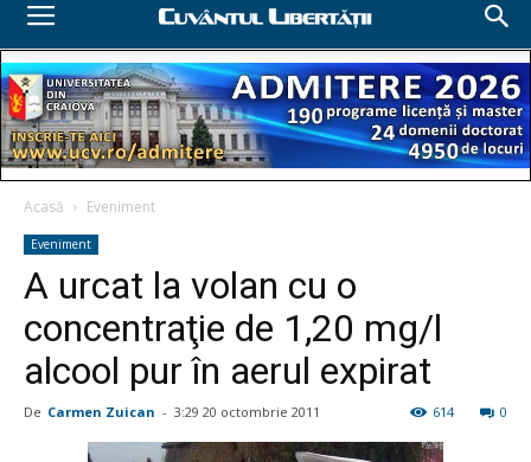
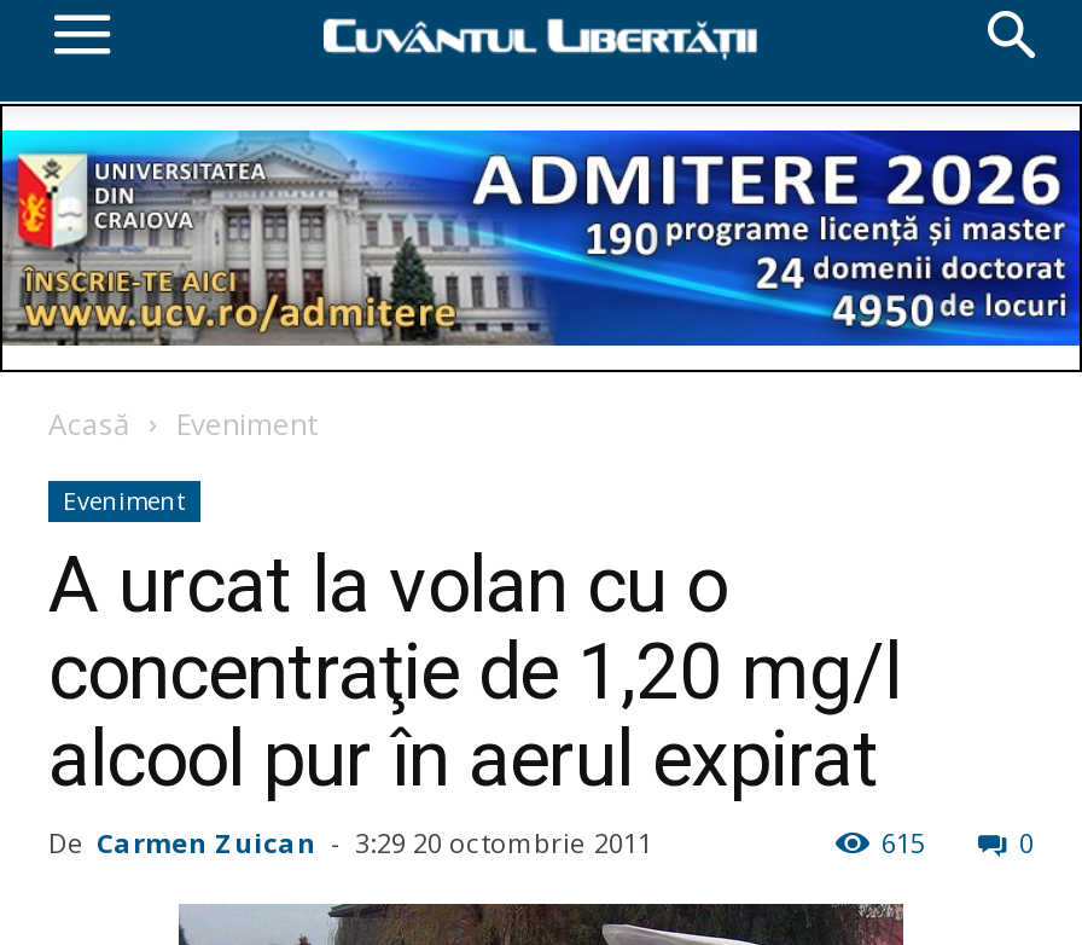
[433,403,454,421] 614 -> [882,824,925,860] 615

